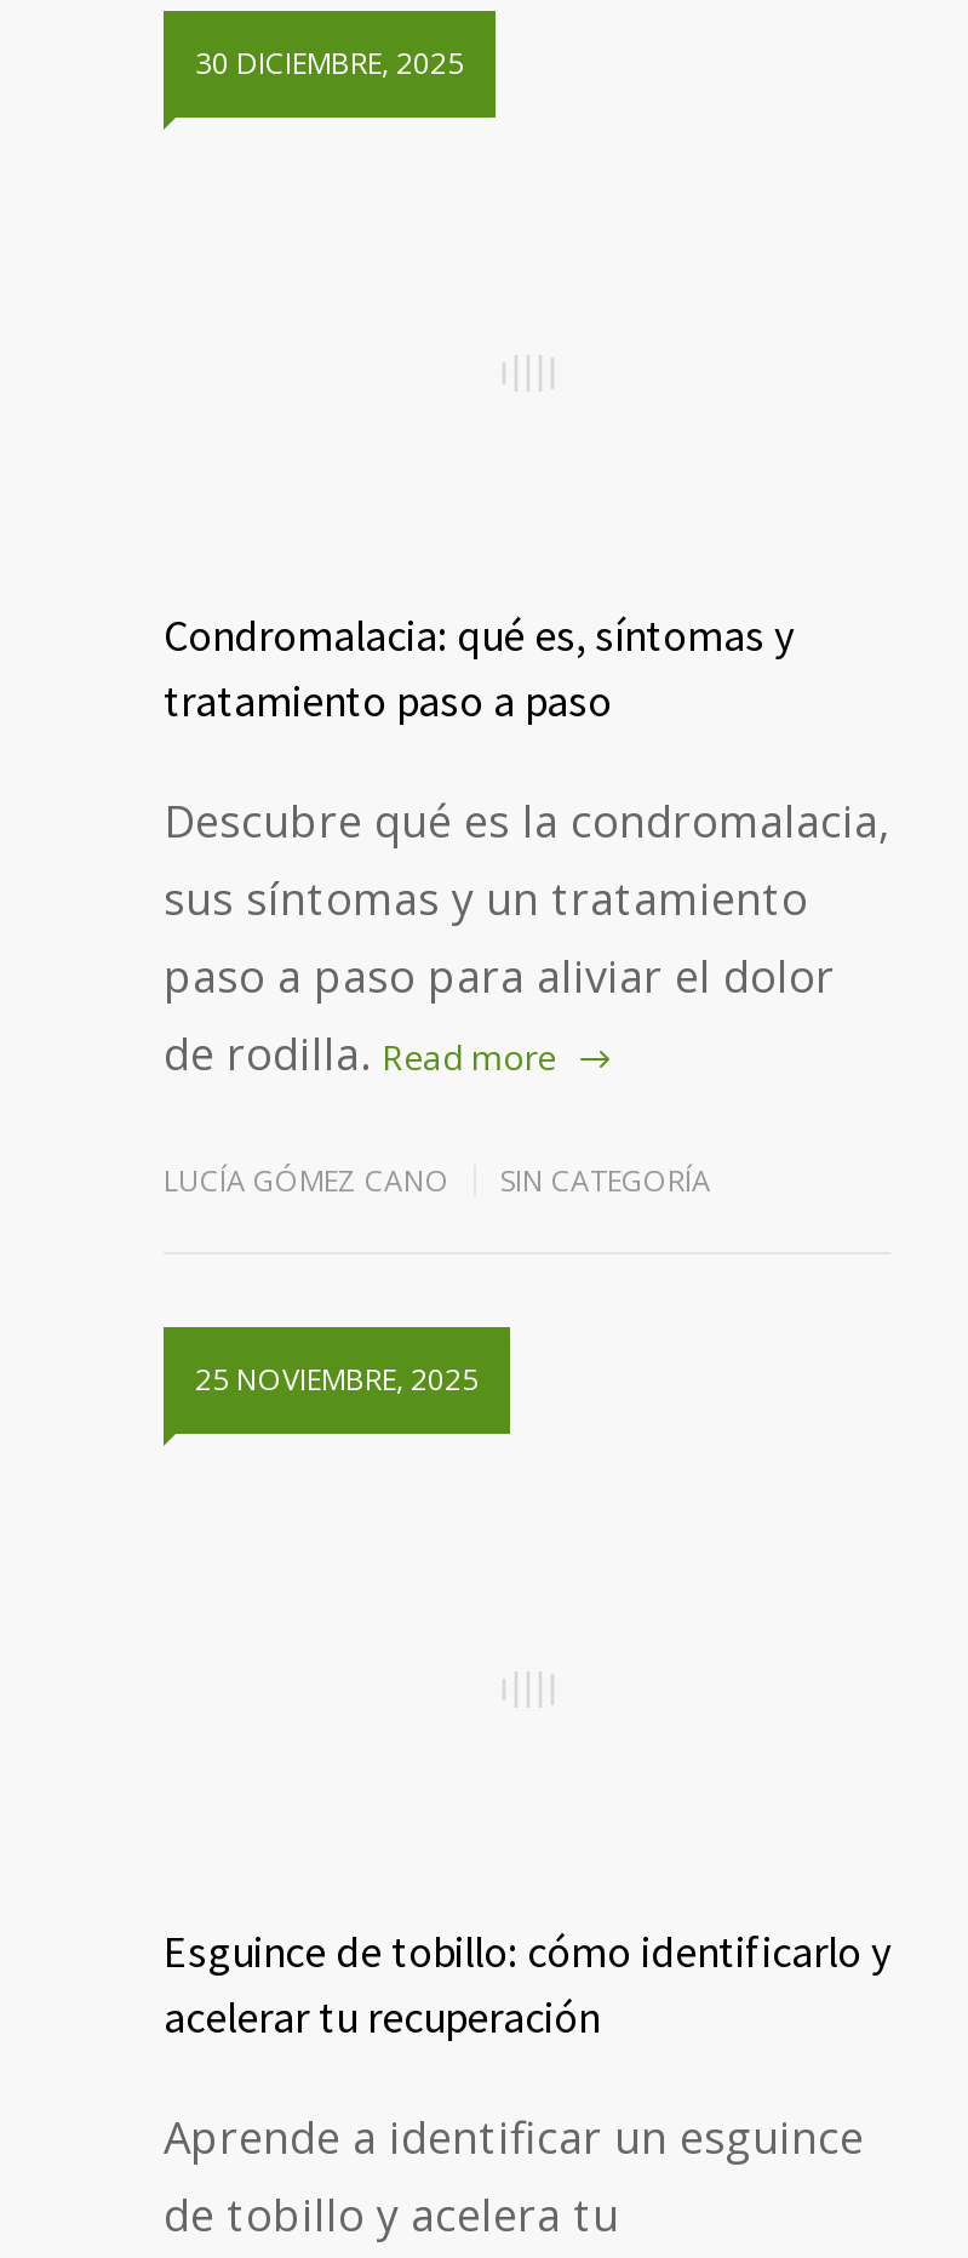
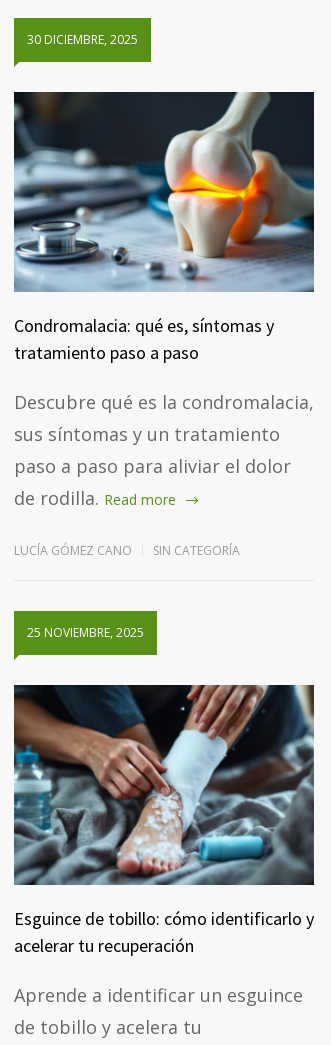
none -> [13,91,315,293] [image]
none -> [13,684,315,886] [image]

